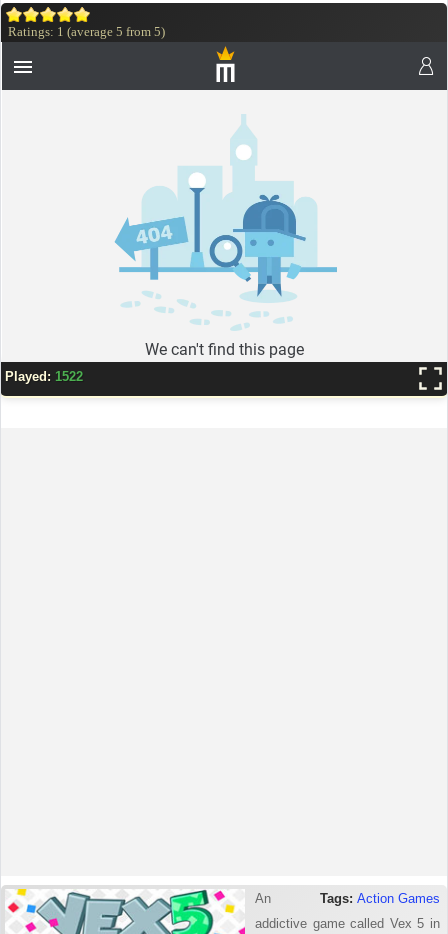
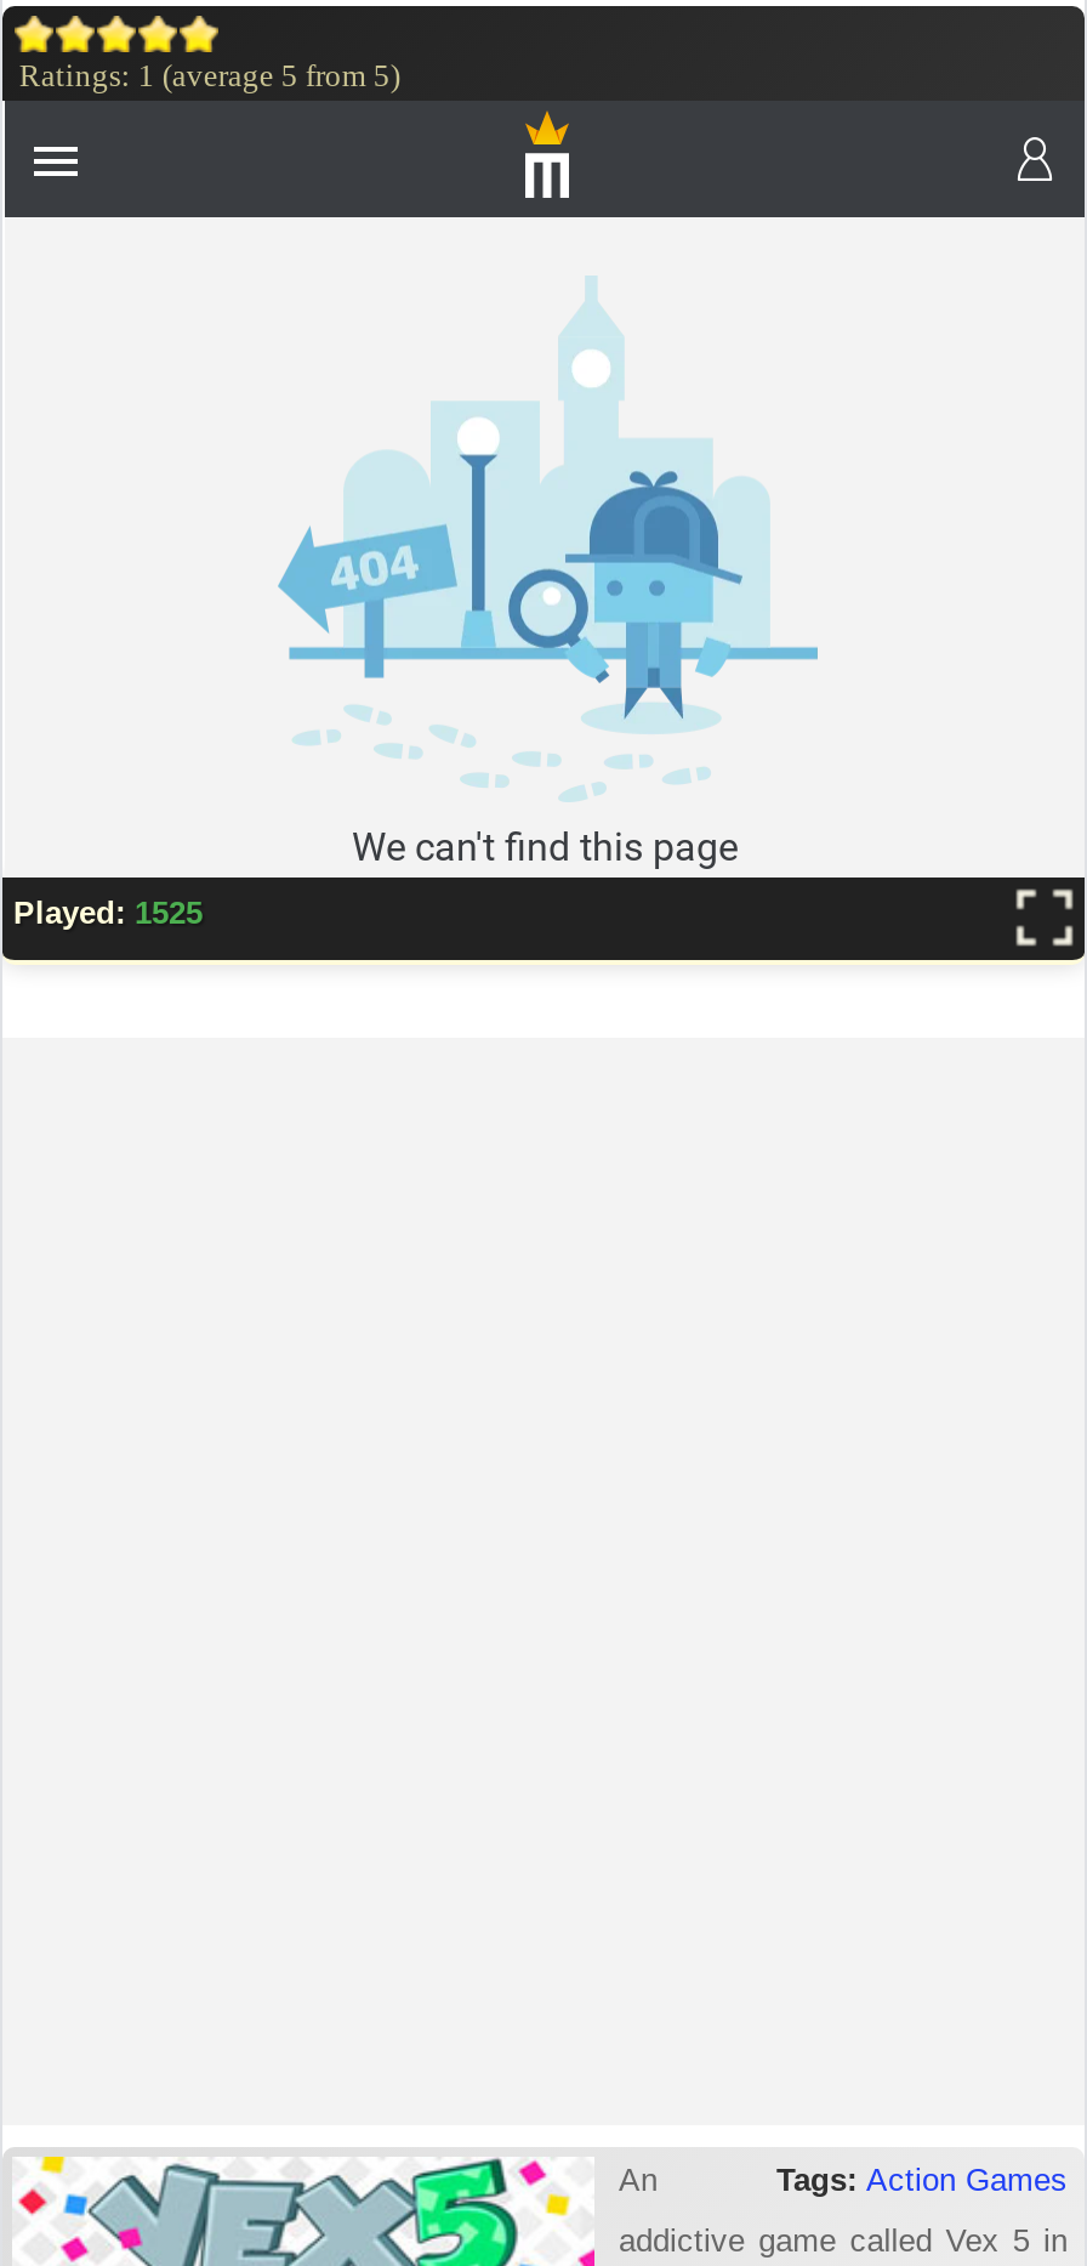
[5,369,83,384] Played: 1522 -> [13,895,203,931] Played: 1525

